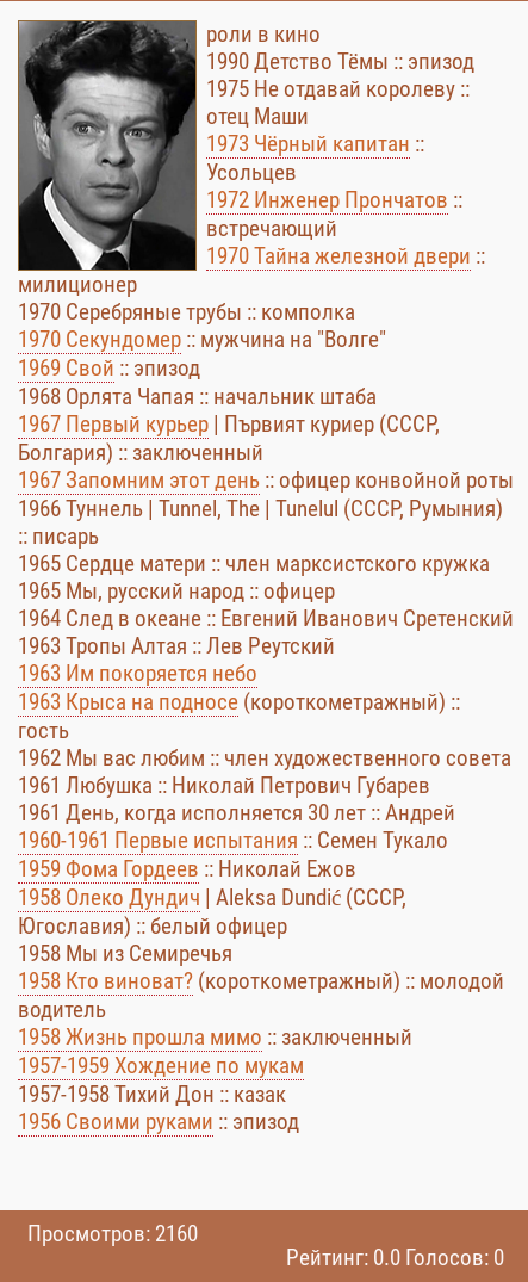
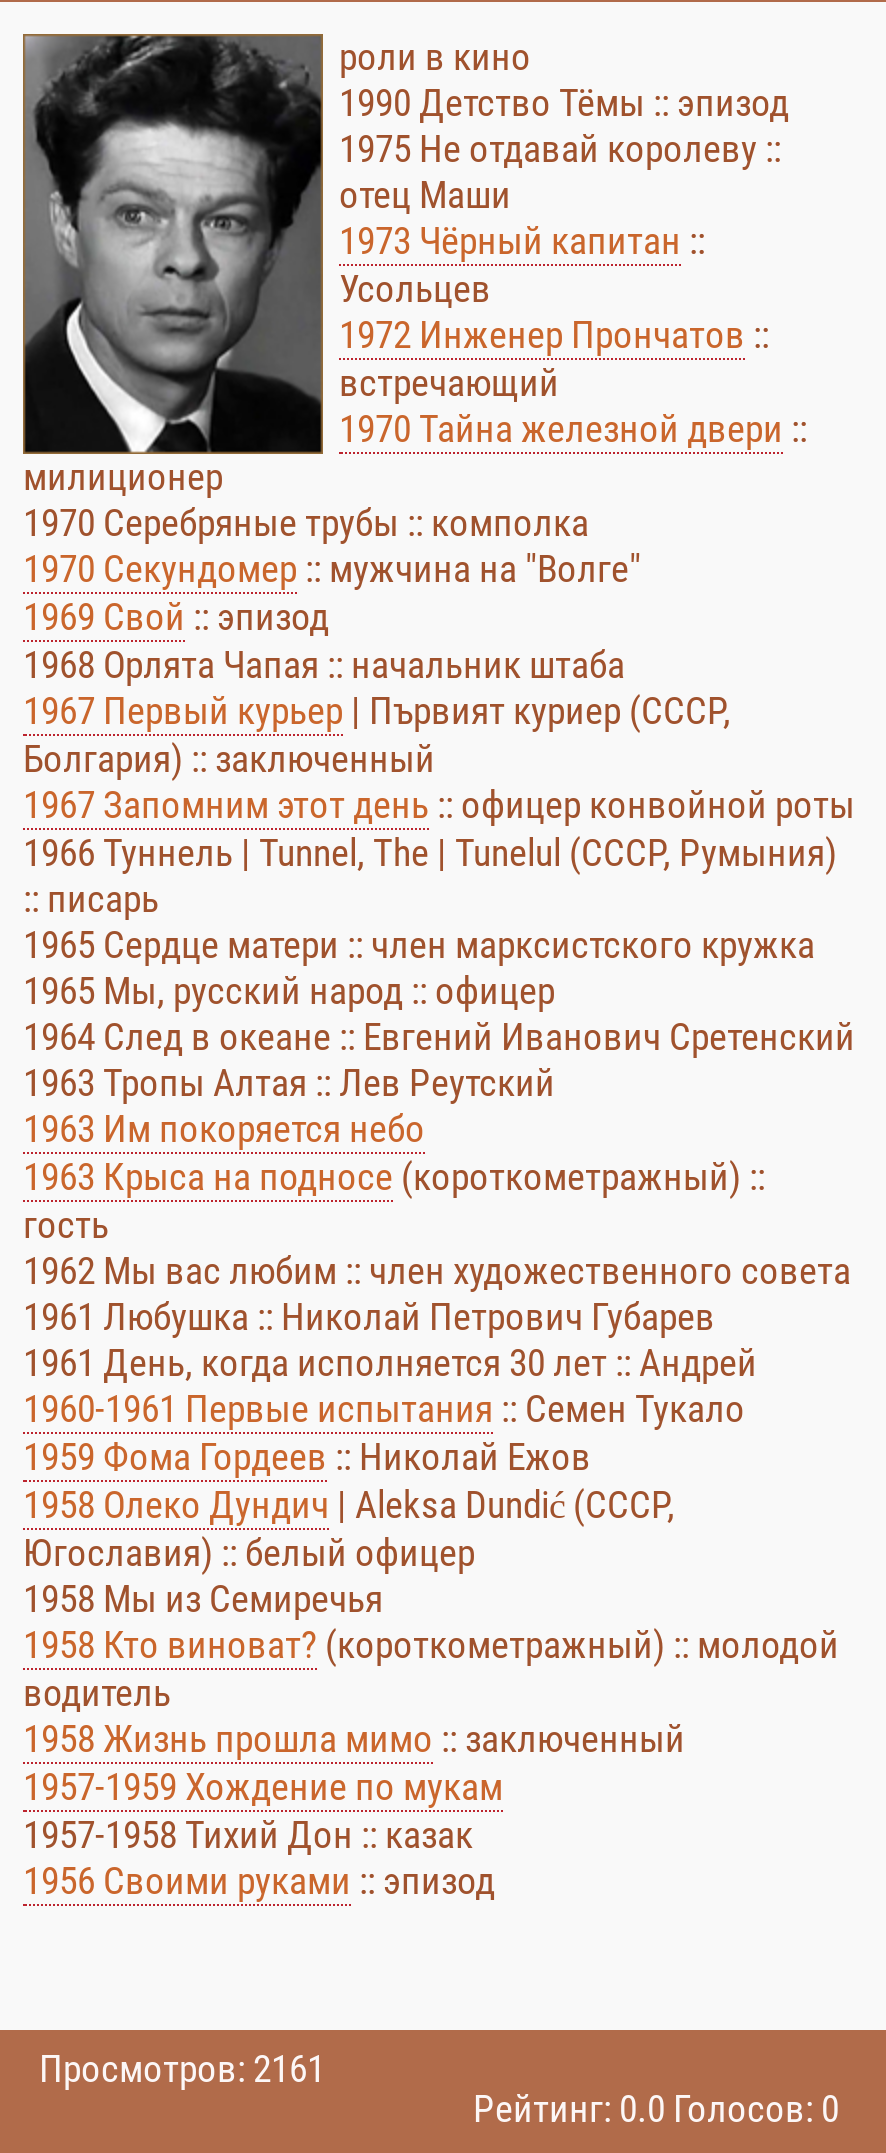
[27,1220,198,1247] Просмотров: 2160 -> [39,2046,325,2092] Просмотров: 2161

